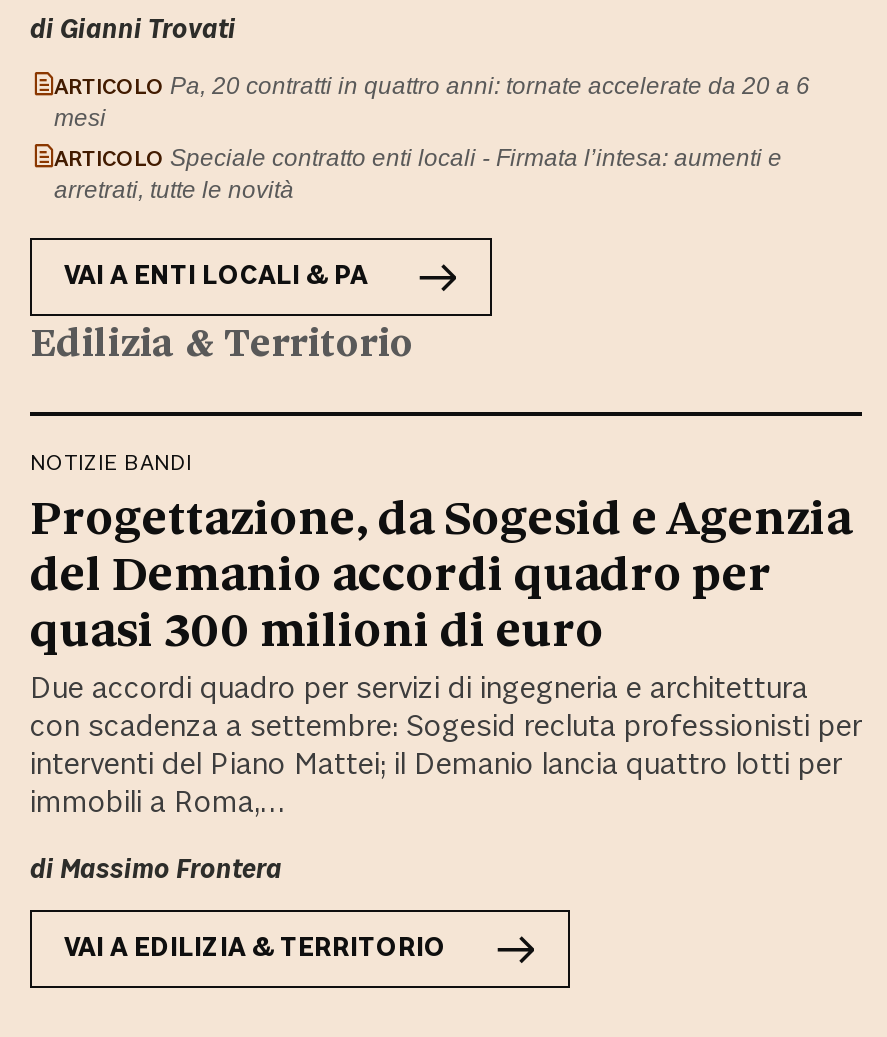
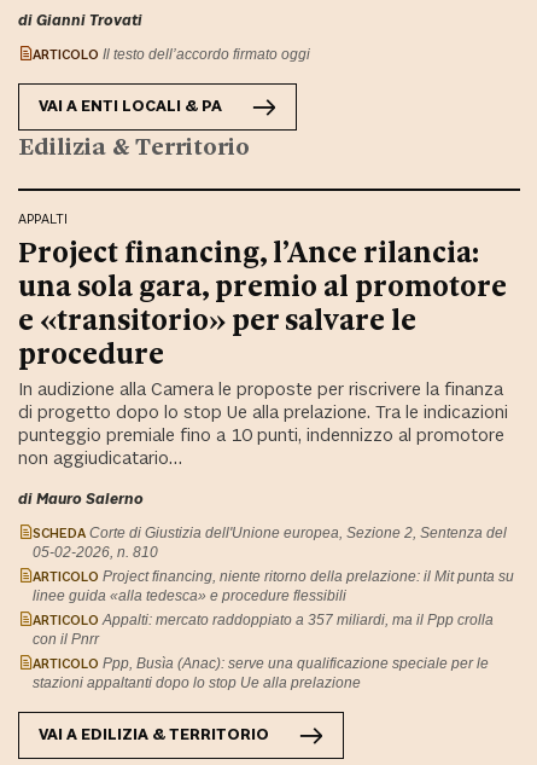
[54,72,810,204] ARTICOLO Pa, 20 contratti in quattro anni: tornate accelerate da 20 a 6 | mesi | ARTICOLO Speciale contratto enti locali - Firmata l’intesa: aumenti e | arretrati, tutte le novità -> [33,46,310,64] ARTICOLO Il testo dell’accordo firmato oggi
moved [30,260,414,368] -> [18,97,250,162]: VAI A ENTI LOCALI & PA | Edilizia & Territorio
[30,447,862,886] NOTIZIE BANDI | Progettazione, da Sogesid e Agenzia | del Demanio accordi quadro per | quasi 300 milioni di euro | Due accordi quadro per servizi di ingegneria e architettura | con scadenza a settembre: Sogesid recluta professionisti per | interventi del Piano Mattei; il Demanio lancia quattro lotti per | immobili a Roma,… | di Massimo Frontera -> [18,210,514,692] APPALTI | Project financing, l’Ance rilancia: | una sola gara, premio al promotore | e «transitorio» per salvare le | procedure | In audizione alla Camera le proposte per riscrivere la finanza | di progetto dopo lo stop Ue alla prelazione. Tra le indicazioni | punteggio premiale fino a 10 punti, indennizzo al promotore | non aggiudicatario… | di Mauro Salerno | SCHEDA Corte di Giustizia dell'Unione europea, Sezione 2, Sentenza del | 05-02-2026, n. 810 | ARTICOLO Project financing, niente ritorno della prelazione: il Mit punta su | linee guida «alla tedesca» e procedure flessibili | ARTICOLO Appalti: mercato raddoppiato a 357 miliardi, ma il Ppp crolla | con il Pnrr | ARTICOLO Ppp, Busìa (Anac): serve una qualificazione speciale per le | stazioni appaltanti dopo lo stop Ue alla prelazione

